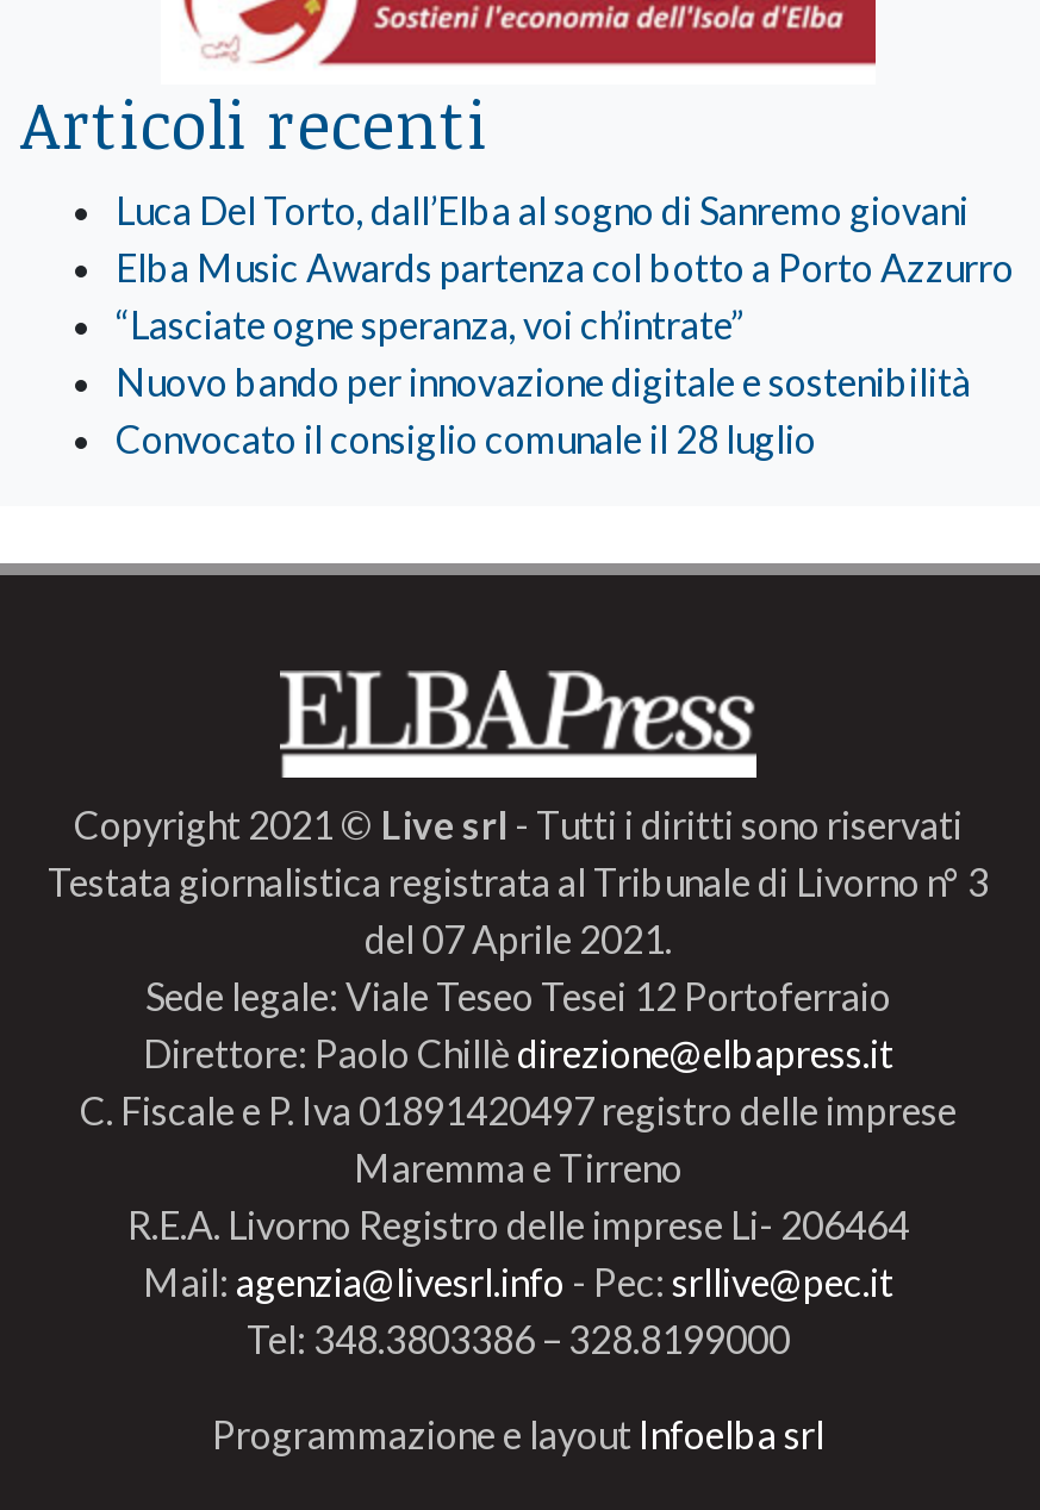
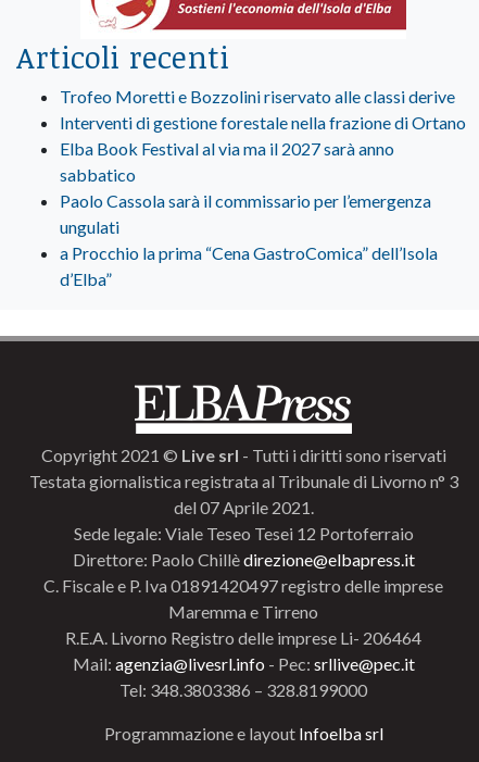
[116,188,1014,462] Luca Del Torto, dall’Elba al sogno di Sanremo giovani | Elba Music Awards partenza col botto a Porto Azzurro | “Lasciate ogne speranza, voi ch’intrate” | Nuovo bando per innovazione digitale e sostenibilità | Convocato il consiglio comunale il 28 luglio -> [60,86,466,289] Trofeo Moretti e Bozzolini riservato alle classi derive | Interventi di gestione forestale nella frazione di Ortano | Elba Book Festival al via ma il 2027 sarà anno | sabbatico | Paolo Cassola sarà il commissario per l’emergenza | ungulati | a Procchio la prima “Cena GastroComica” dell’Isola | d’Elba”

